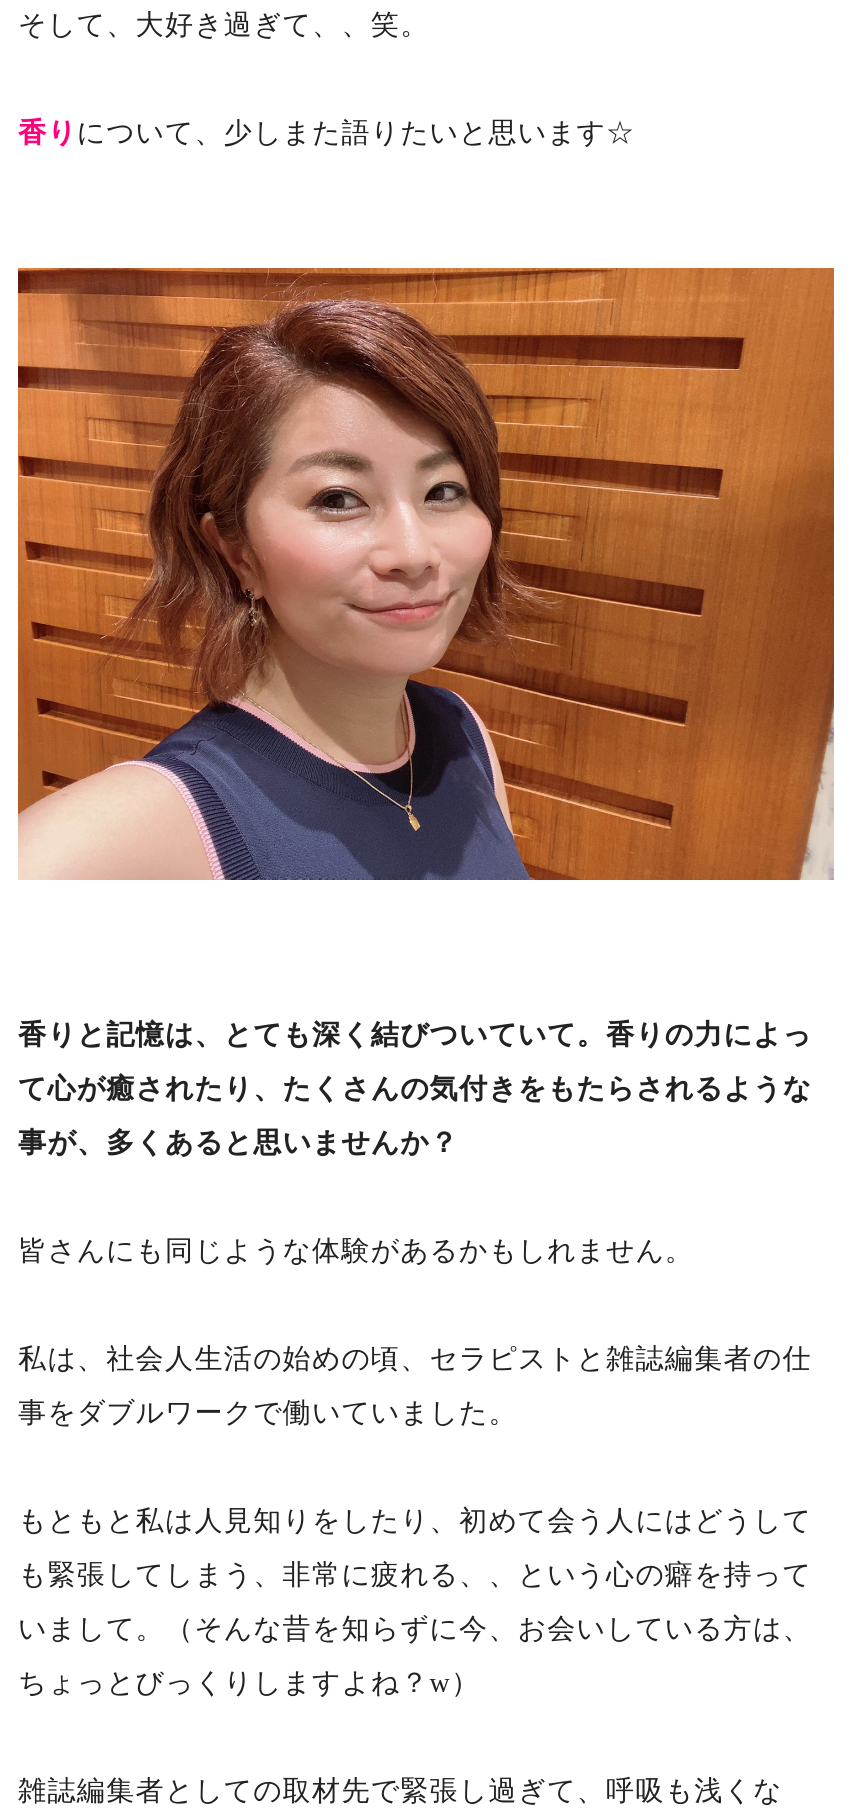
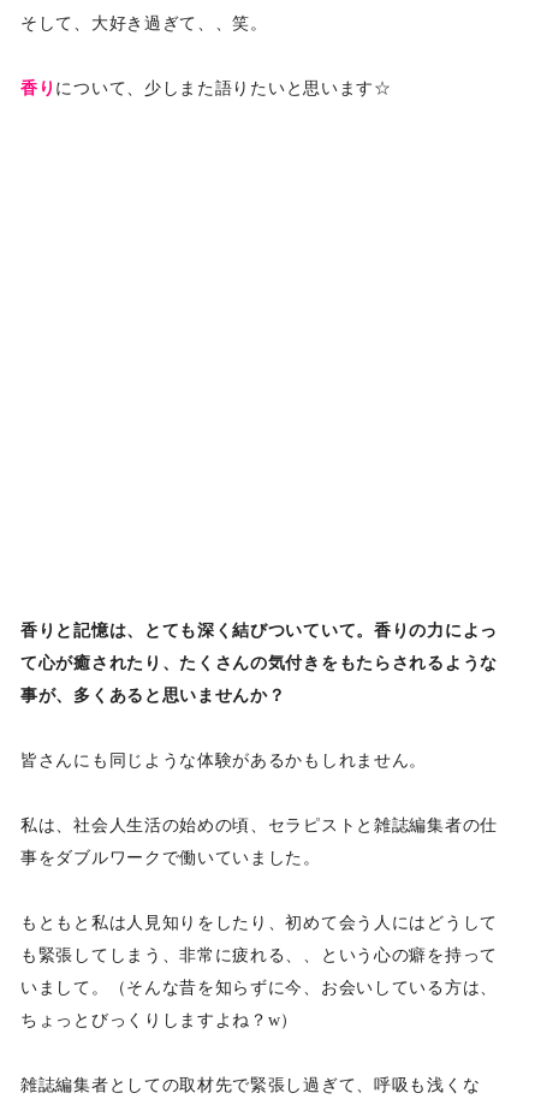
[16,266,836,882] [image] -> none

